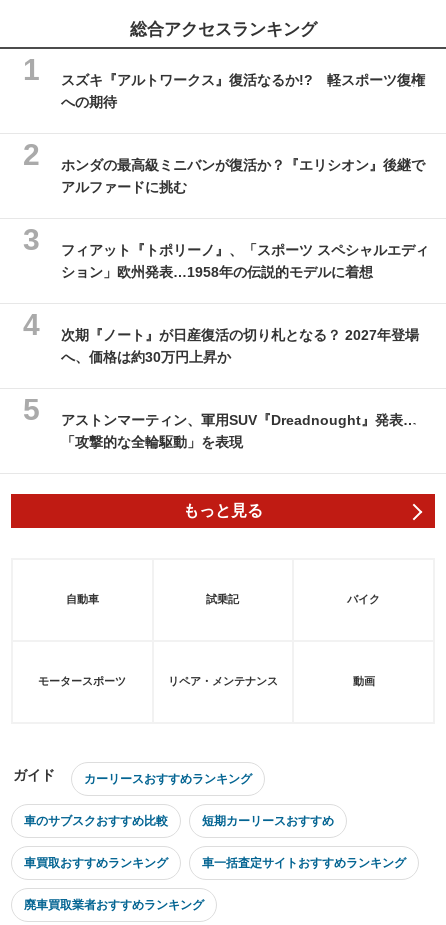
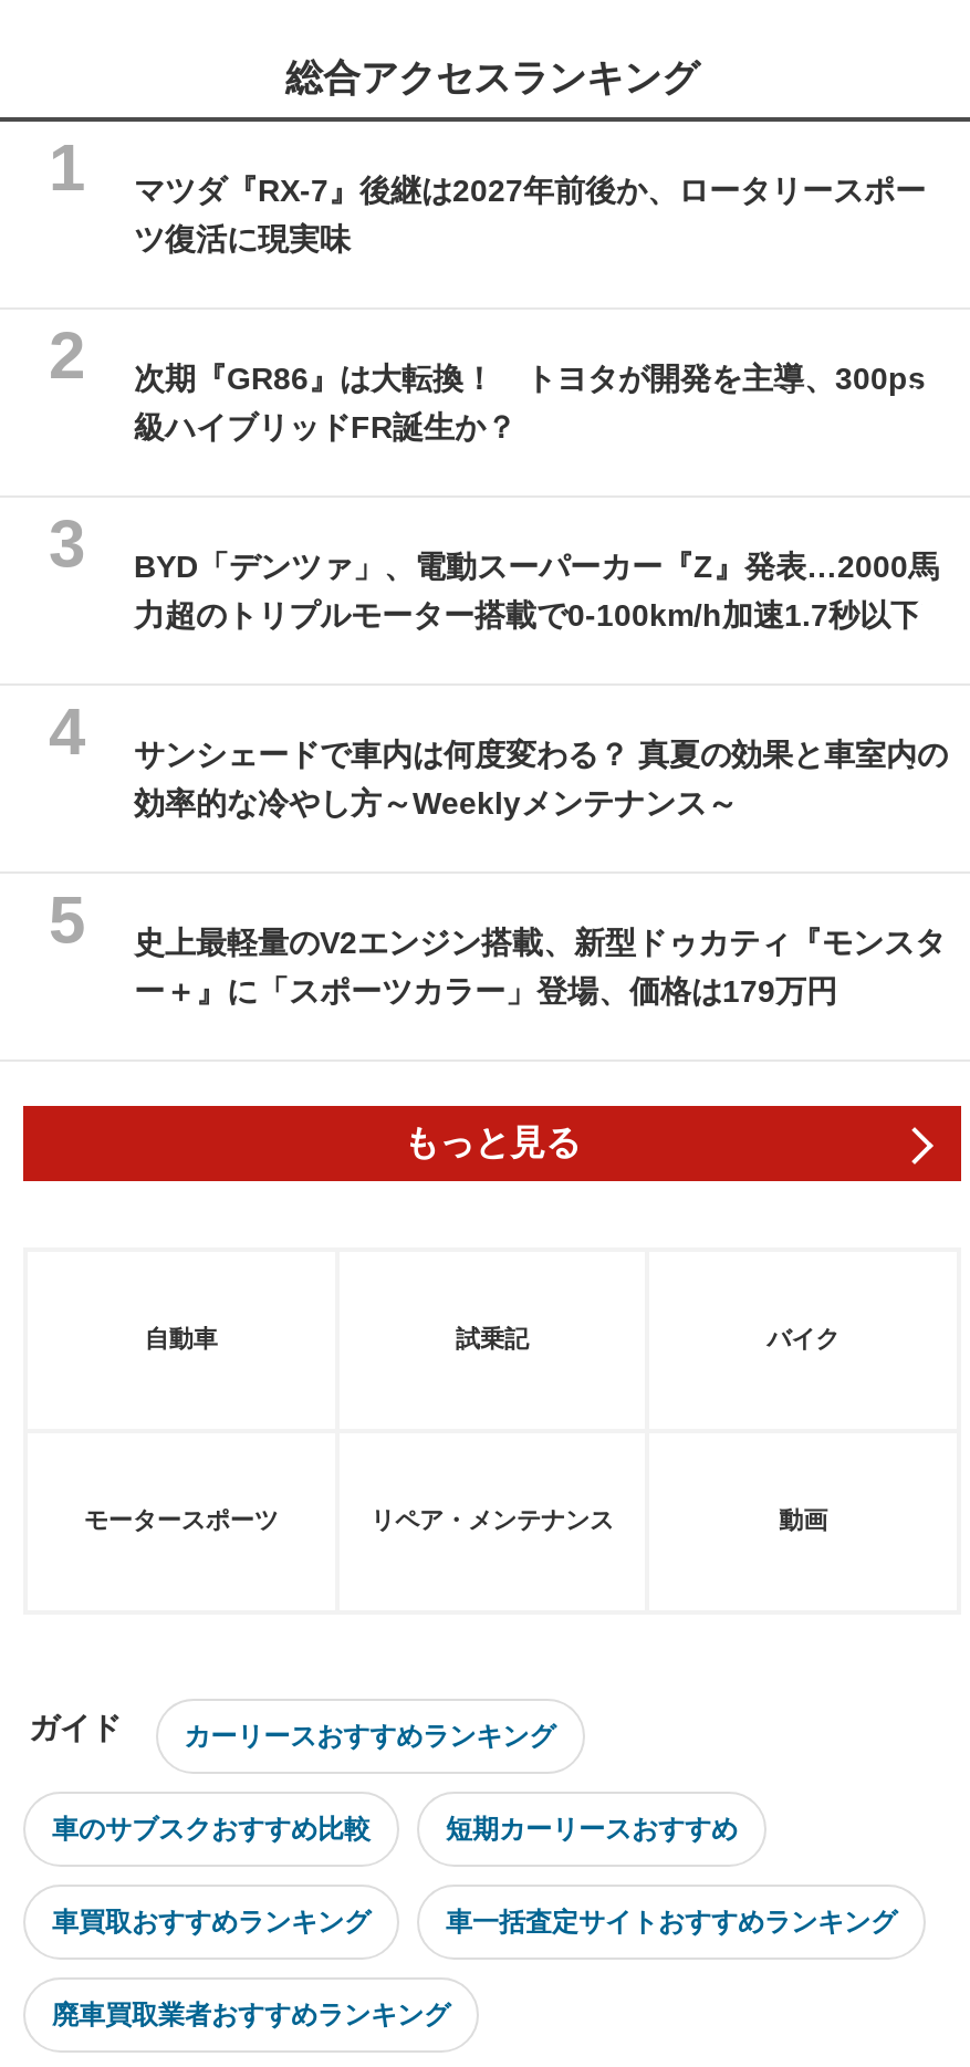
[61,71,425,109] スズキ『アルトワークス』復活なるか!? 軽スポーツ復権 | への期待 -> [134,171,926,255] マツダ『RX-7』後継は2027年前後か、ロータリースポー | ツ復活に現実味
[61,156,425,194] ホンダの最高級ミニバンが復活か？『エリシオン』後継で | アルファードに挑む -> [134,359,926,443] 次期『GR86』は大転換！ トヨタが開発を主導、300ps | 級ハイブリッドFR誕生か？
[61,241,429,279] フィアット『トポリーノ』、「スポーツ スペシャルエディ | ション」欧州発表…1958年の伝説的モデルに着想 -> [134,547,939,631] BYD「デンツァ」、電動スーパーカー『Z』発表…2000馬 | 力超のトリプルモーター搭載で0-100km/h加速1.7秒以下
[61,326,419,364] 次期『ノート』が日産復活の切り札となる？ 2027年登場 | へ、価格は約30万円上昇か -> [134,735,948,820] サンシェードで車内は何度変わる？ 真夏の効果と車室内の | 効率的な冷やし方～Weeklyメンテナンス～
[61,411,417,449] アストンマーティン、軍用SUV『Dreadnought』発表… | 「攻撃的な全輪駆動」を表現 -> [134,923,946,1008] 史上最軽量のV2エンジン搭載、新型ドゥカティ『モンスタ | ー＋』に「スポーツカラー」登場、価格は179万円

